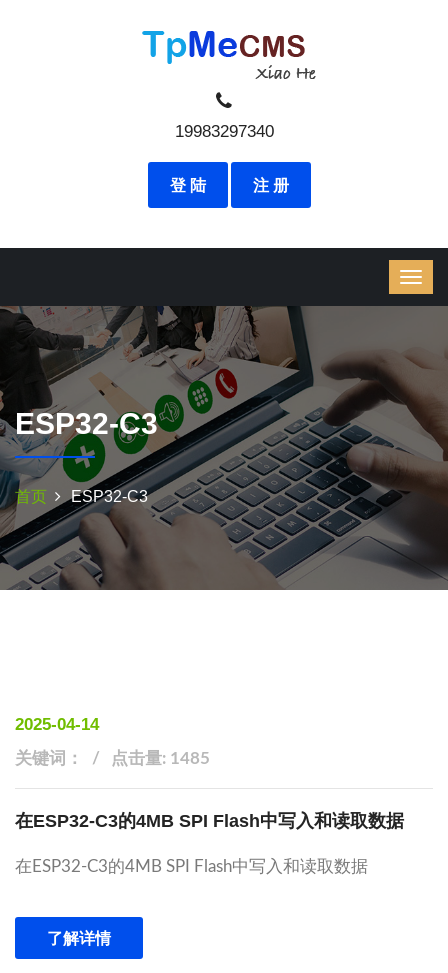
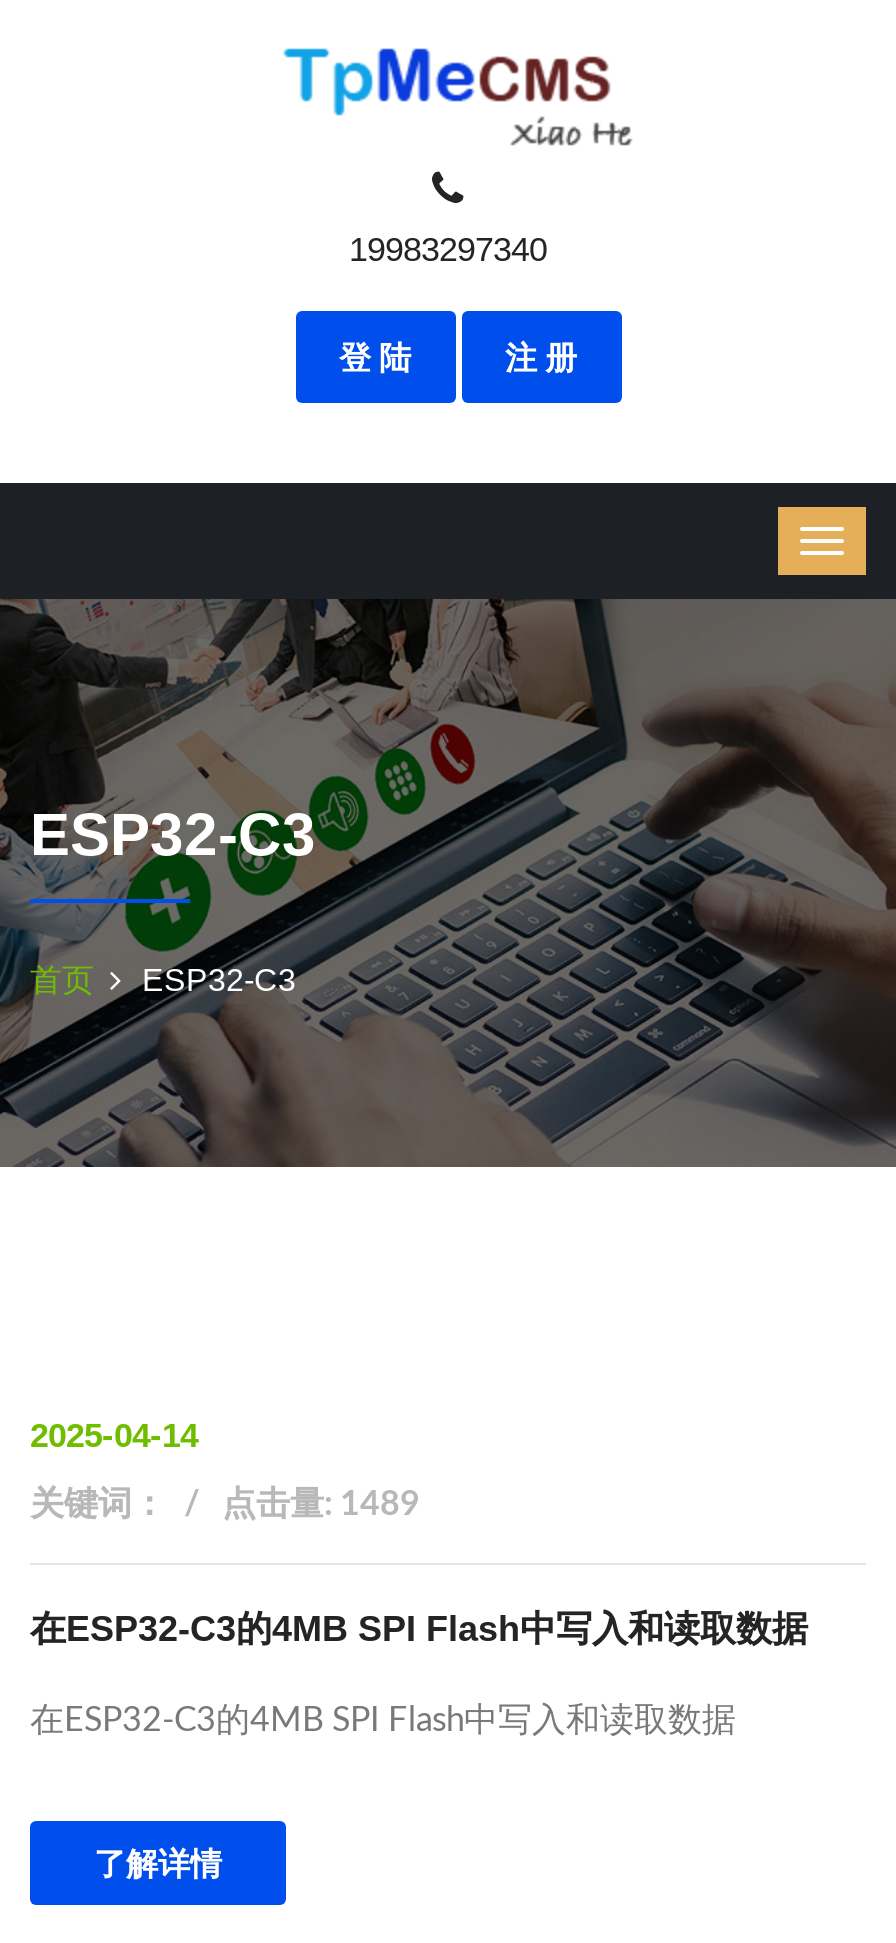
[15,750,210,767] 关键词： 点击量: 1485 -> [30,1487,420,1521] 关键词： 点击量: 1489

